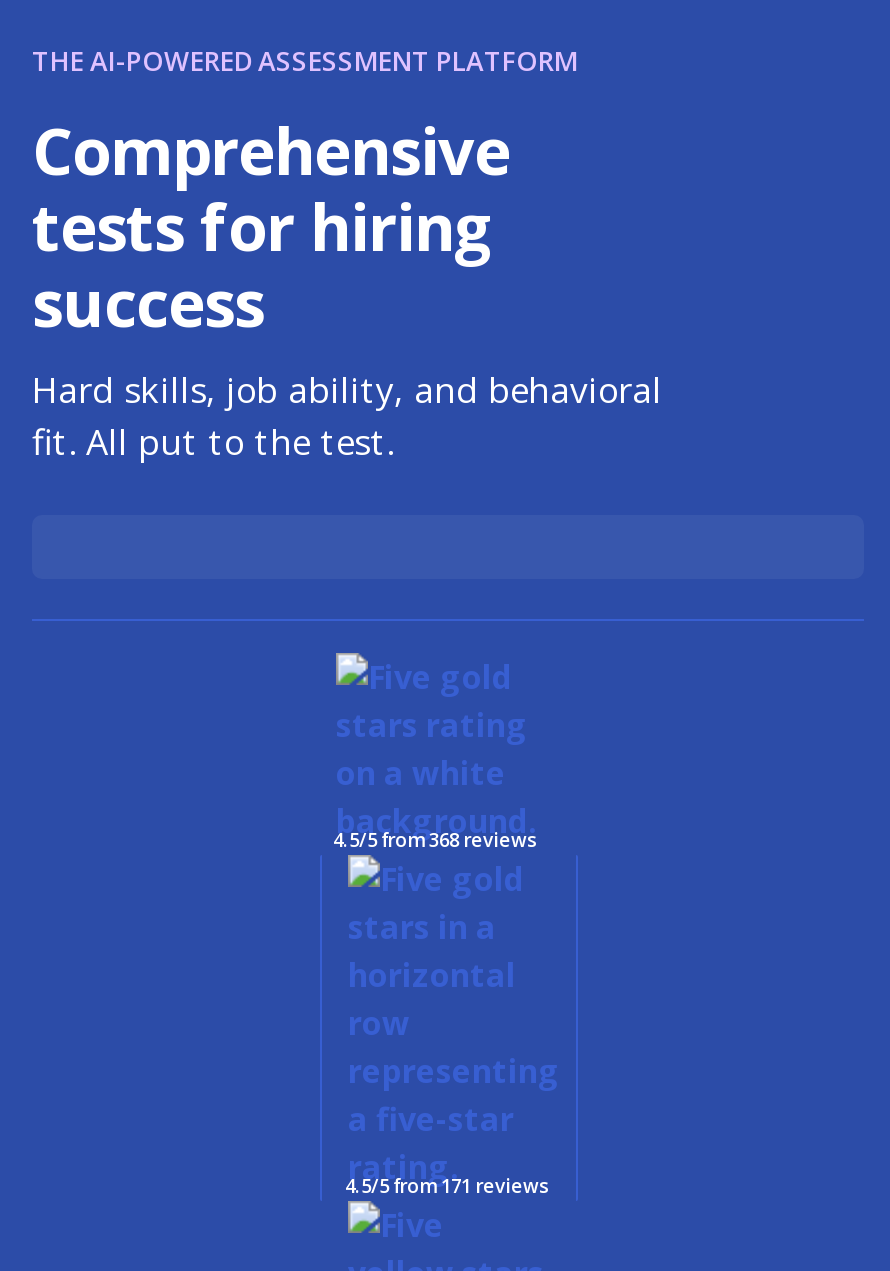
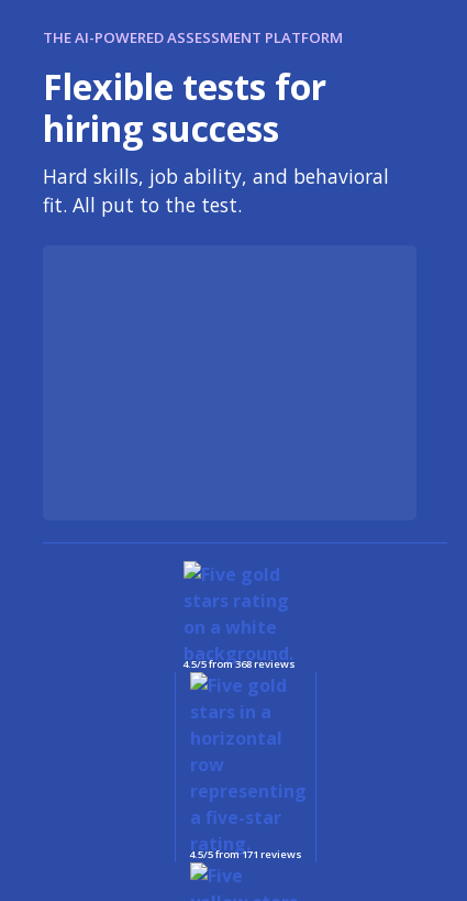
[32,106,510,344] Comprehensive | tests for hiring | success -> [43,62,326,151] Flexible tests for | hiring success
moved [32,365,662,465] -> [43,163,389,218]: Hard skills, job ability, and behavioral | fit. All put to the test.

